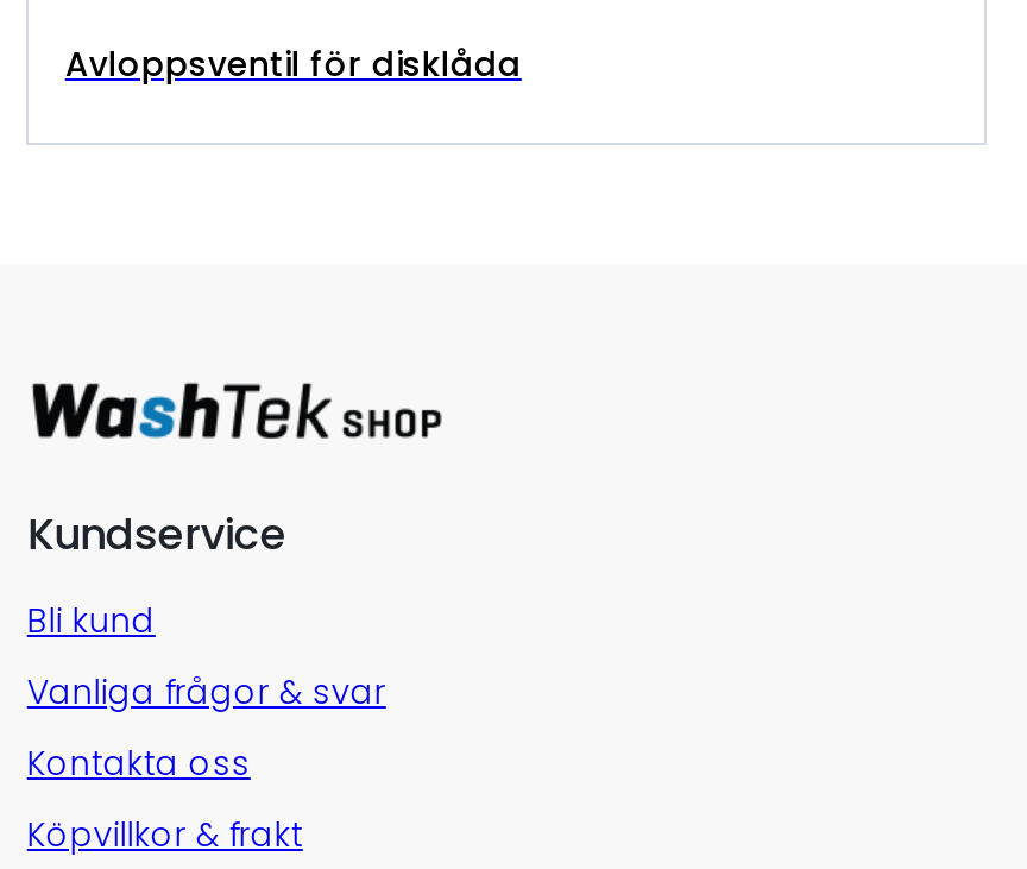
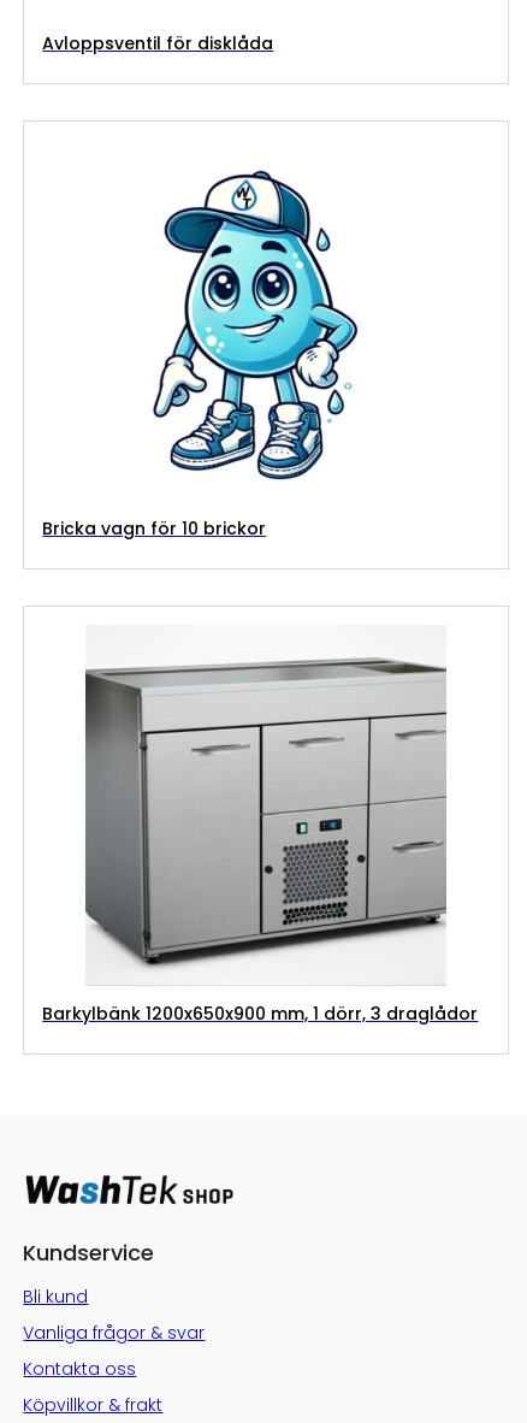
none -> [43,170,359,541] [image] | Bricka vagn för 10 brickor
none -> [43,657,478,1026] [image] | Barkylbänk 1200x650x900 mm, 1 dörr, 3 draglådor

